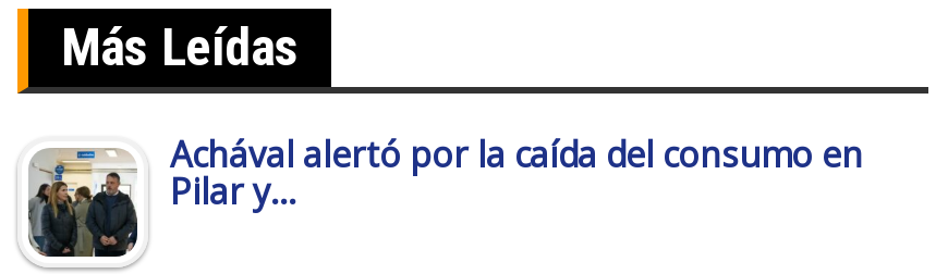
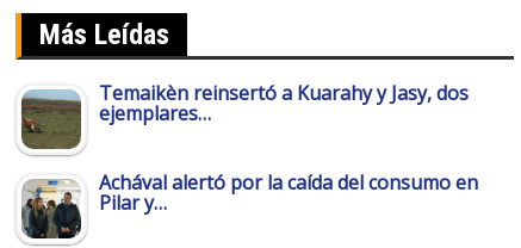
none -> [21,80,469,149] [image] | Temaikèn reinsertó a Kuarahy y Jasy, dos | ejemplares…

